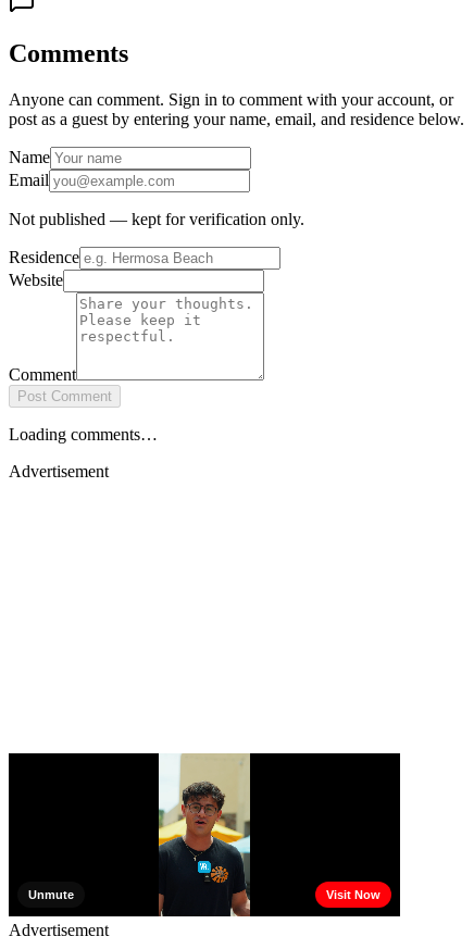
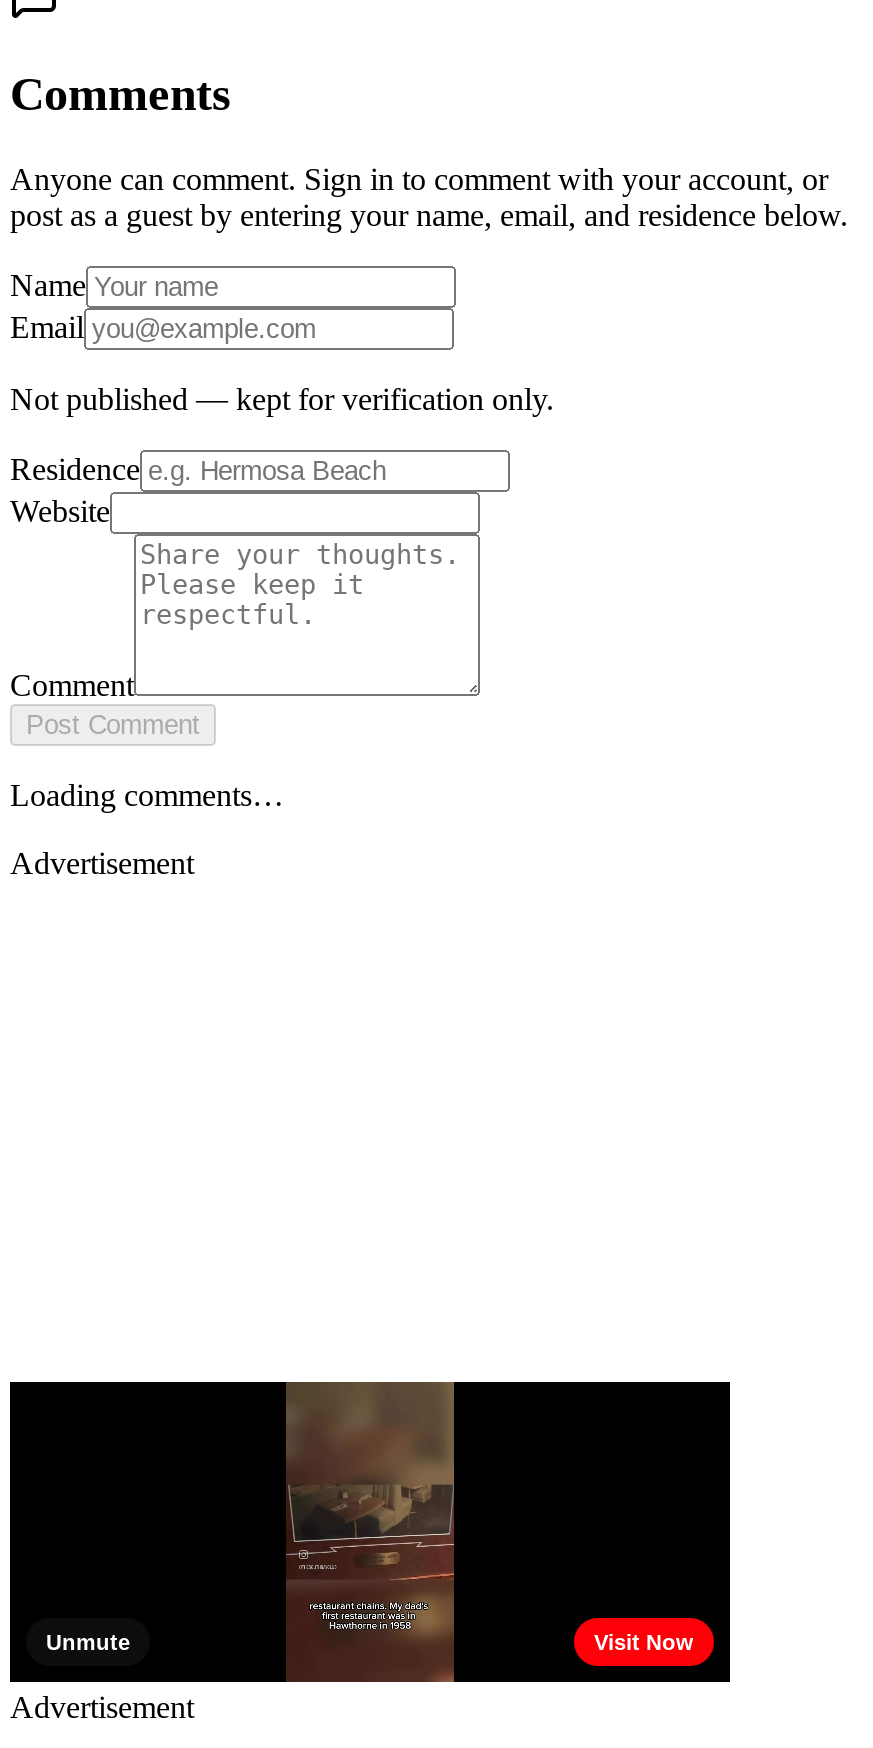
[158,753,251,916] [image] -> [286,1380,454,1682] [image]

